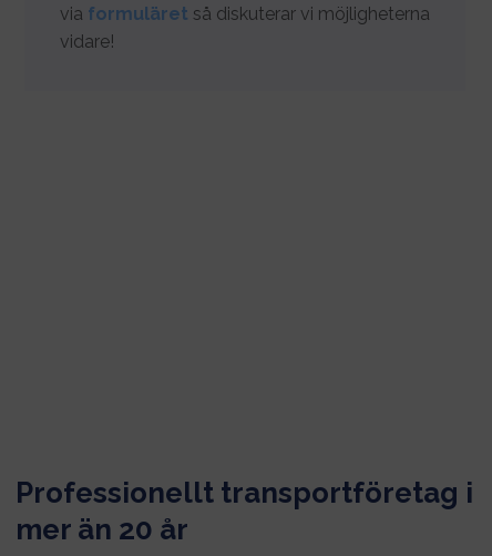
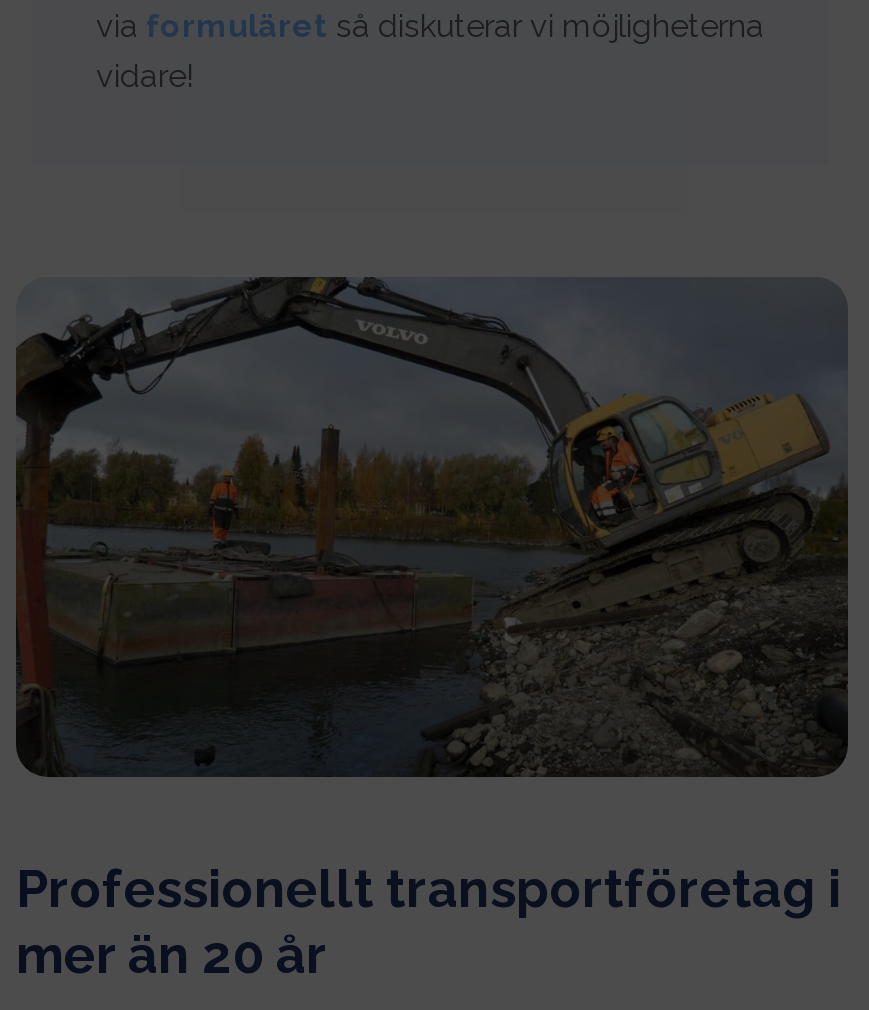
none -> [14,274,850,780] [image]

